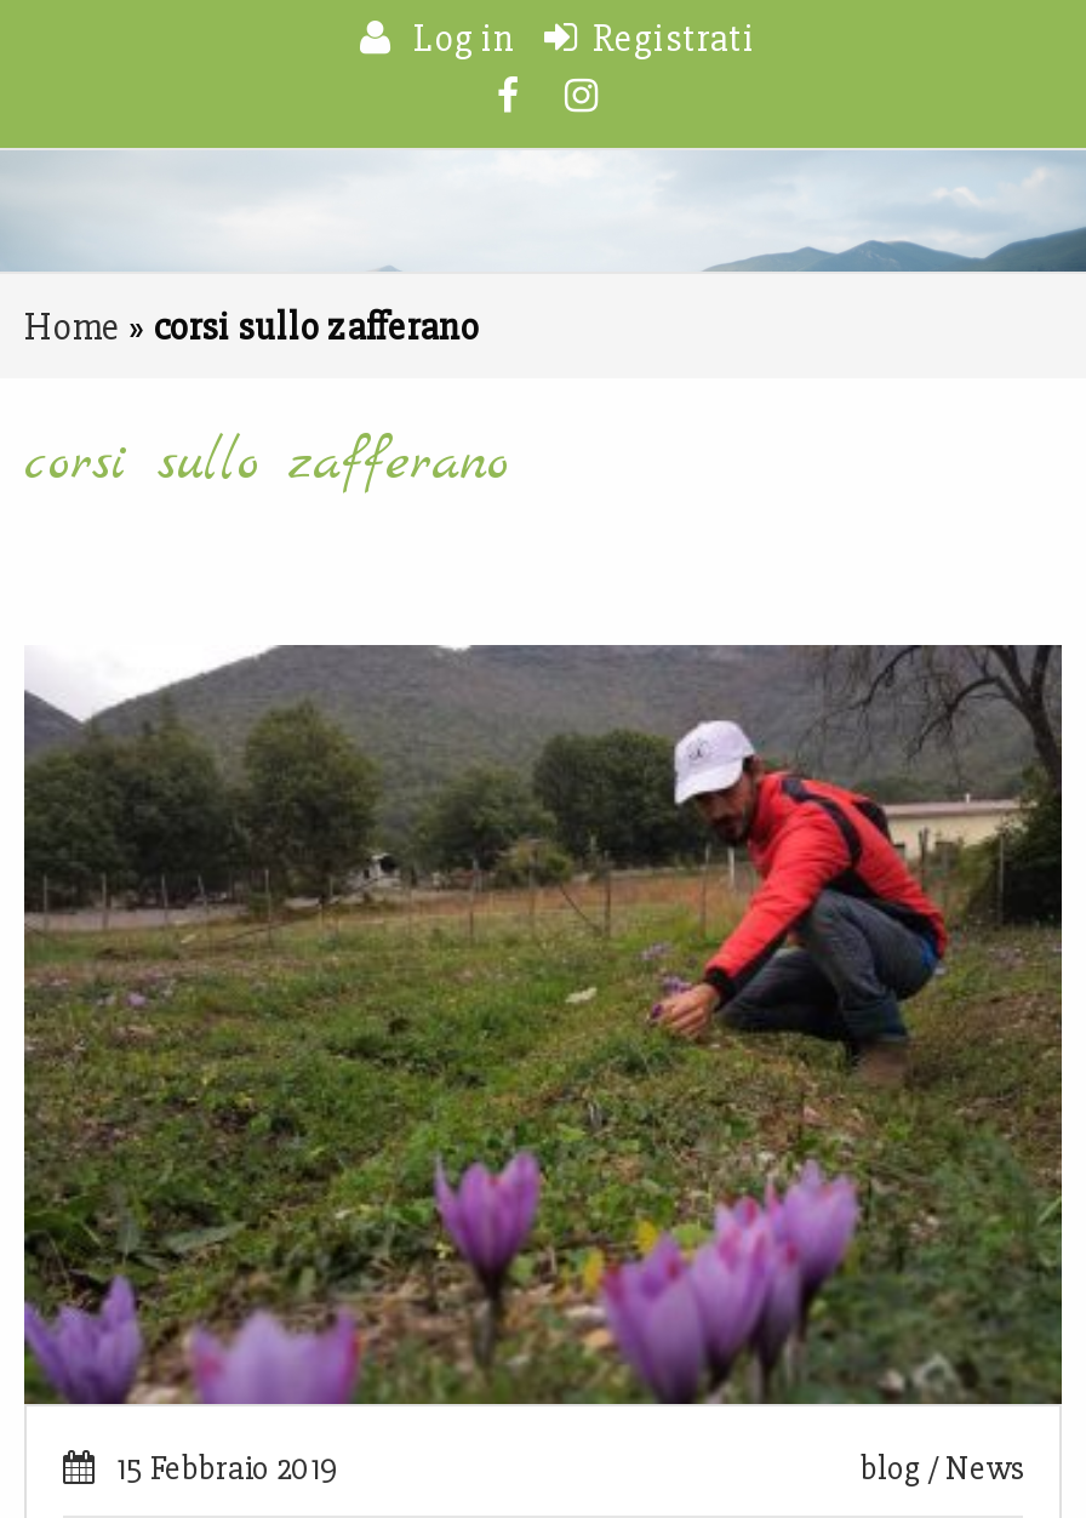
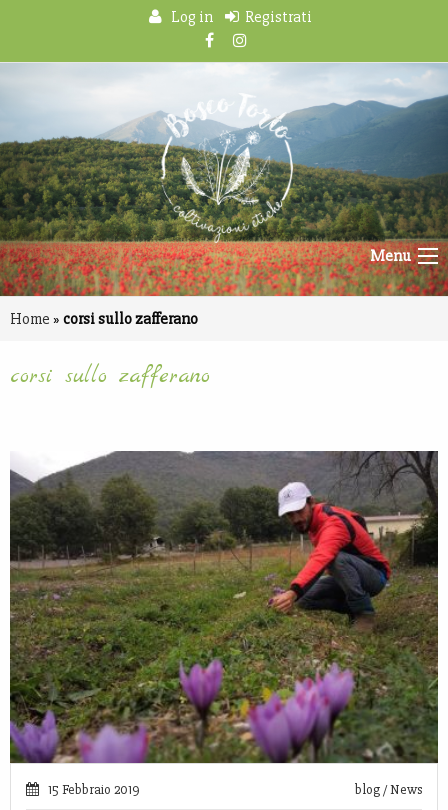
none -> [3,113,445,297] [image] | Menu

